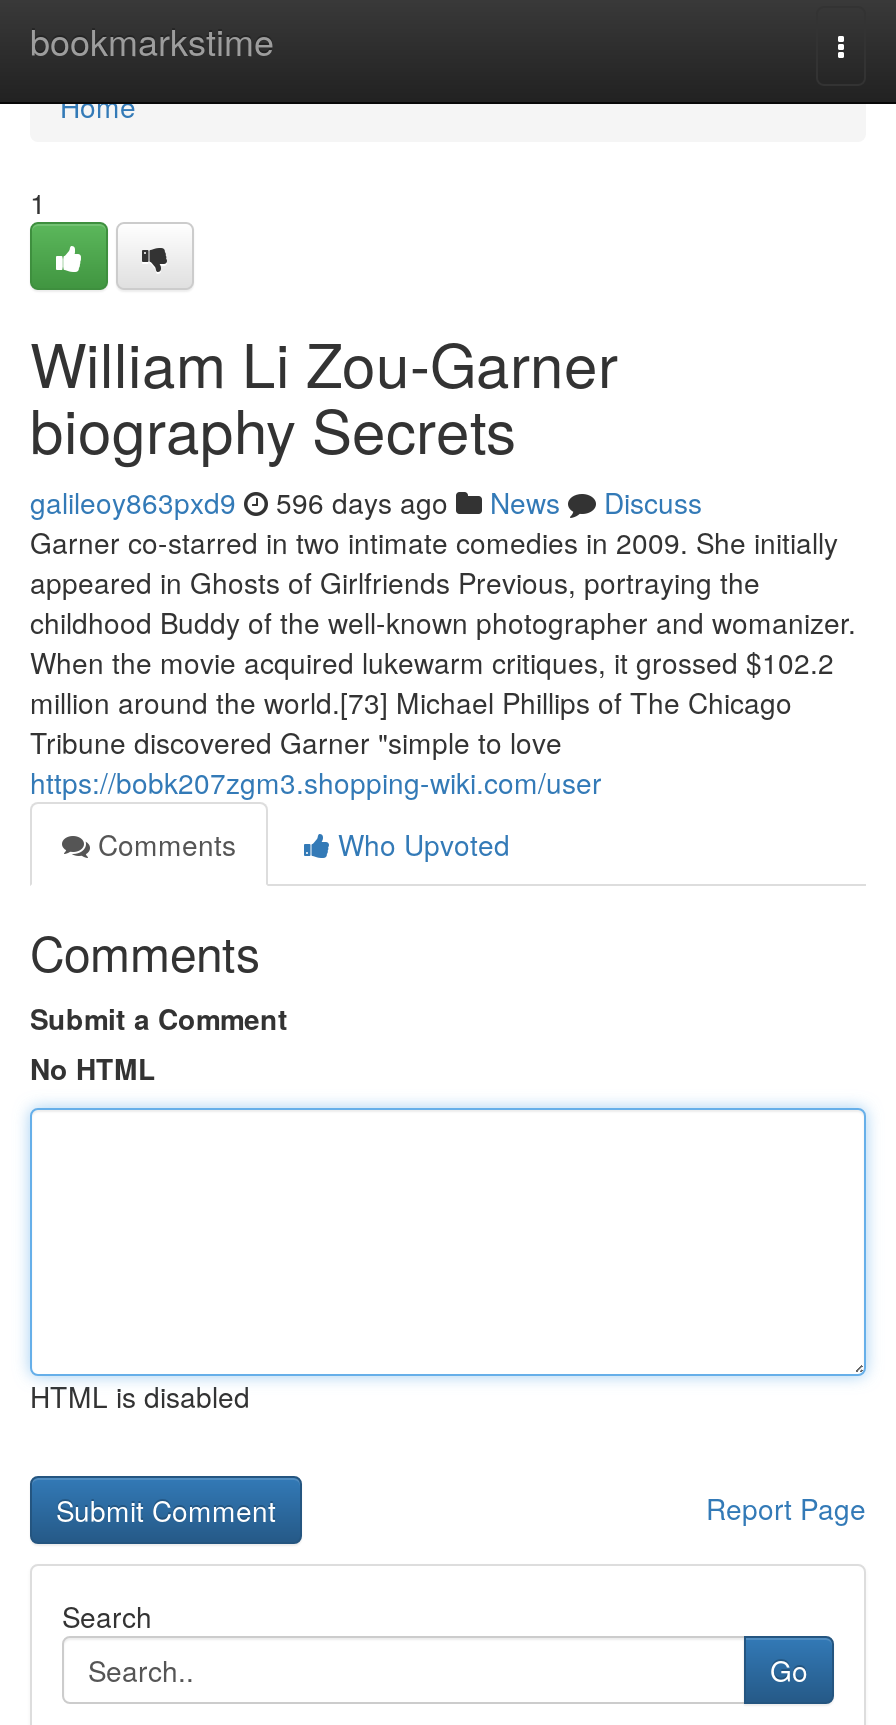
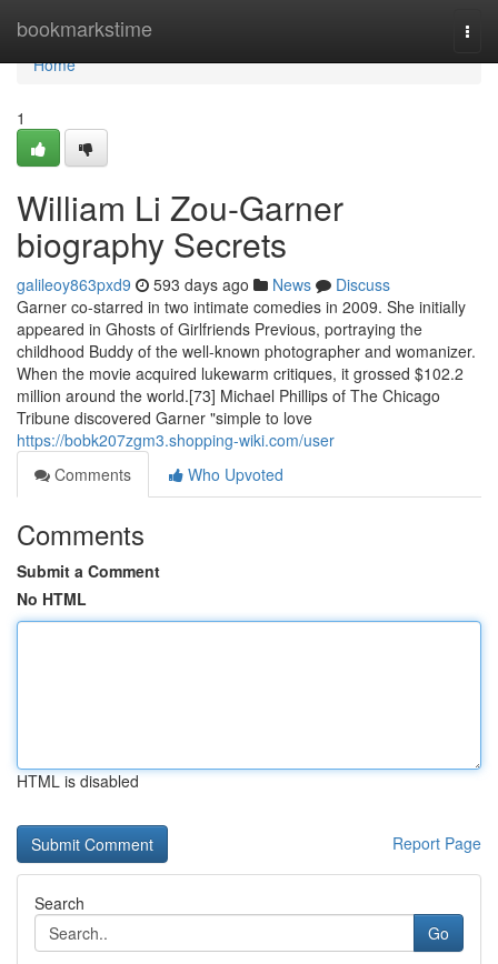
[30,482,702,522] galileoy863pxd9 596 days ago News Discuss -> [17,273,390,295] galileoy863pxd9 593 days ago News Discuss

